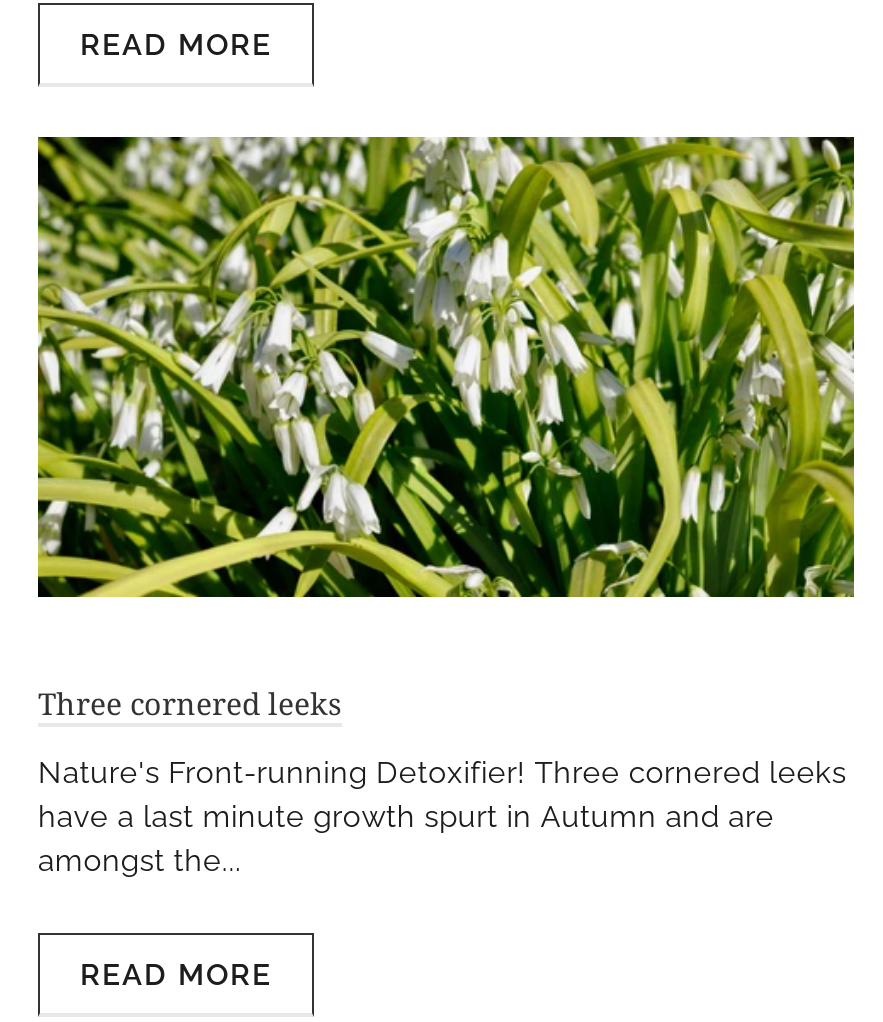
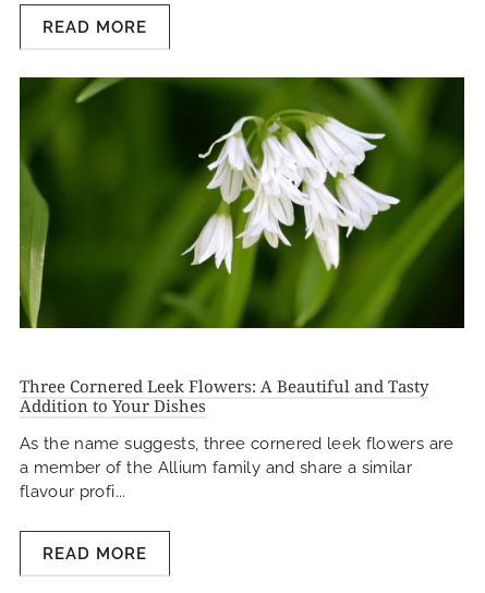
[36,135,856,599] [image] -> [19,76,465,329] [image]
[38,683,342,723] Three cornered leeks -> [20,375,428,417] Three Cornered Leek Flowers: A Beautiful and Tasty | Addition to Your Dishes
[38,755,847,879] Nature's Front-running Detoxifier! Three cornered leeks | have a last minute growth spurt in Autumn and are | amongst the... -> [20,434,454,502] As the name suggests, three cornered leek flowers are | a member of the Allium family and share a similar | flavour profi...

